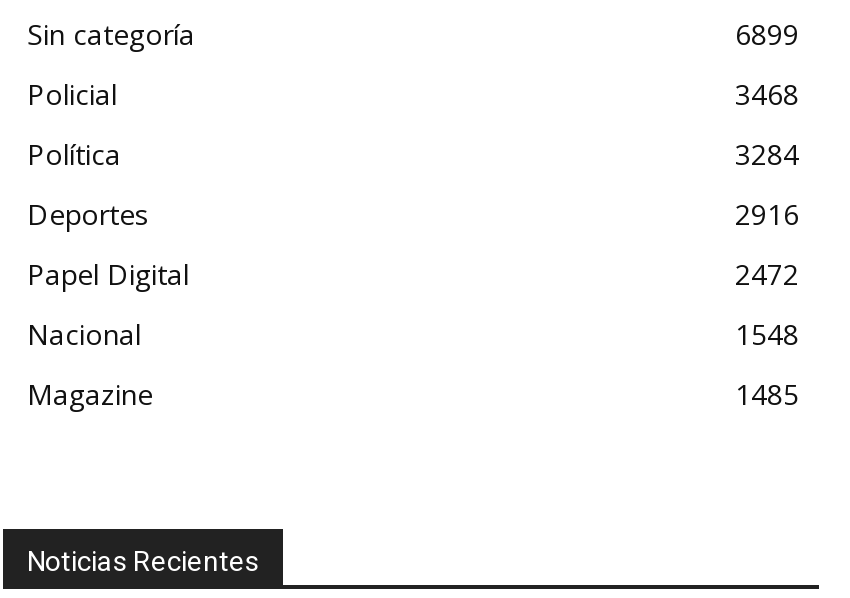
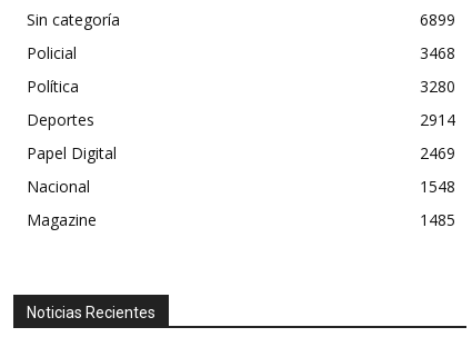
[735,135,799,173] 3284 -> [420,76,455,97] 3280
[735,195,799,233] 2916 -> [420,109,455,130] 2914
[735,255,799,293] 2472 -> [420,142,455,163] 2469

